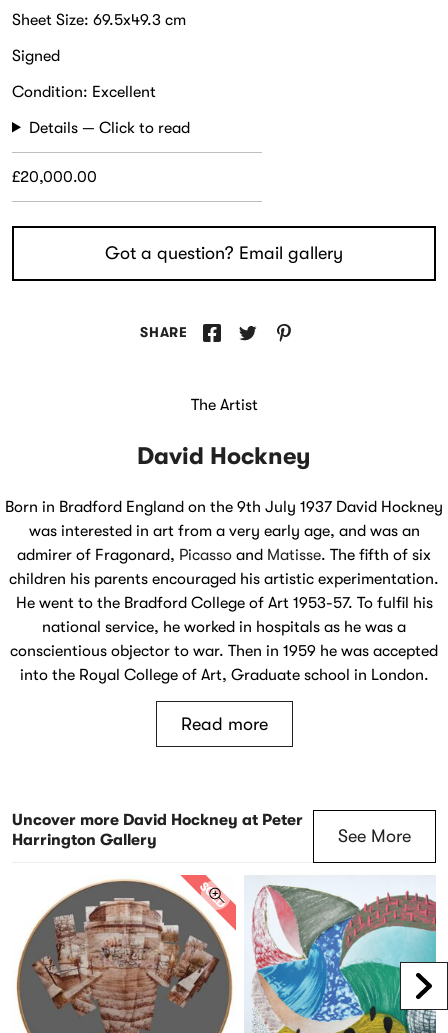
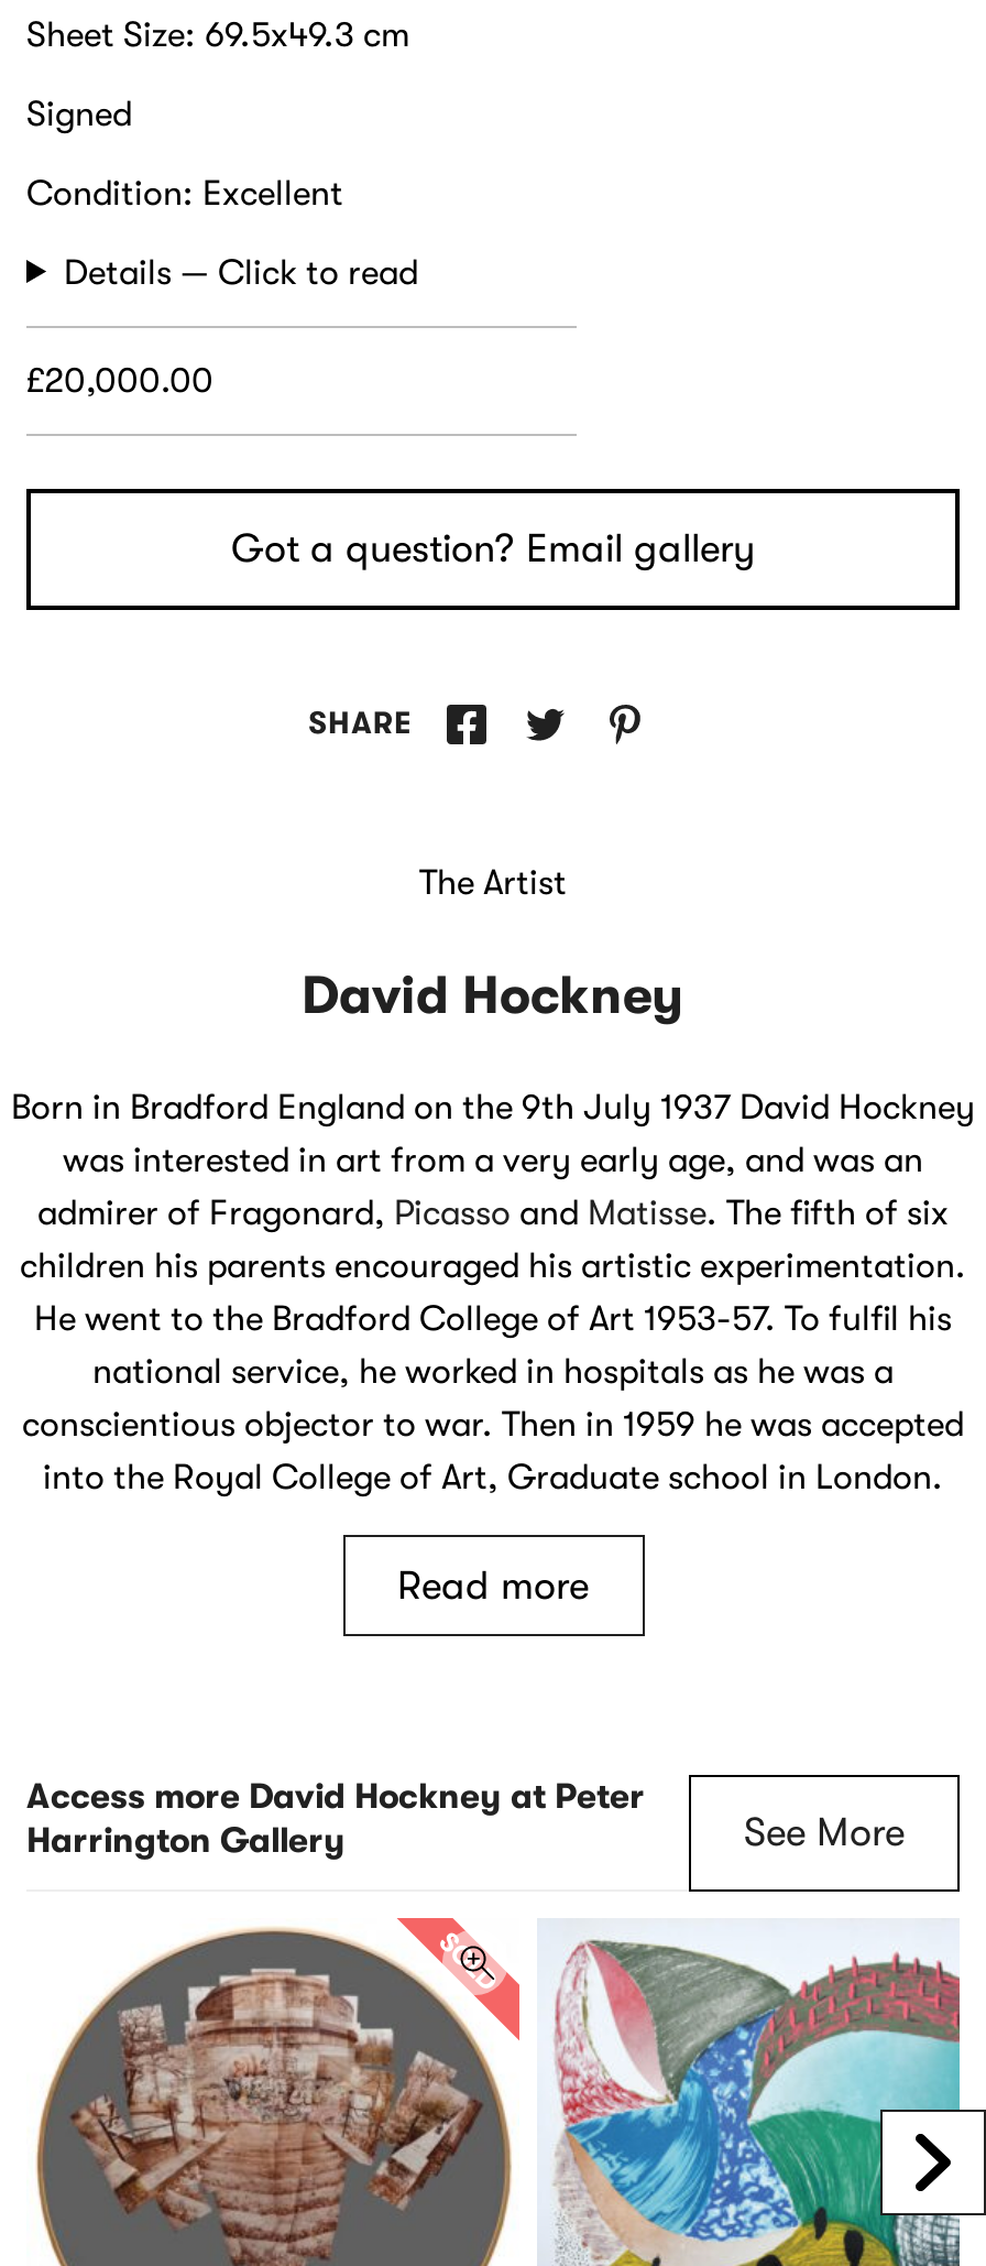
[12,810,303,828] Uncover more David Hockney at Peter -> [26,1776,645,1816] Access more David Hockney at Peter

